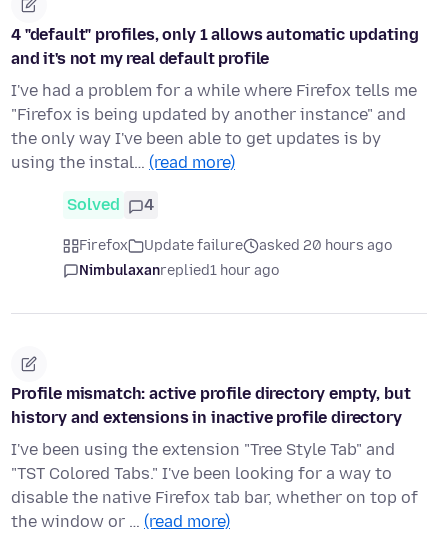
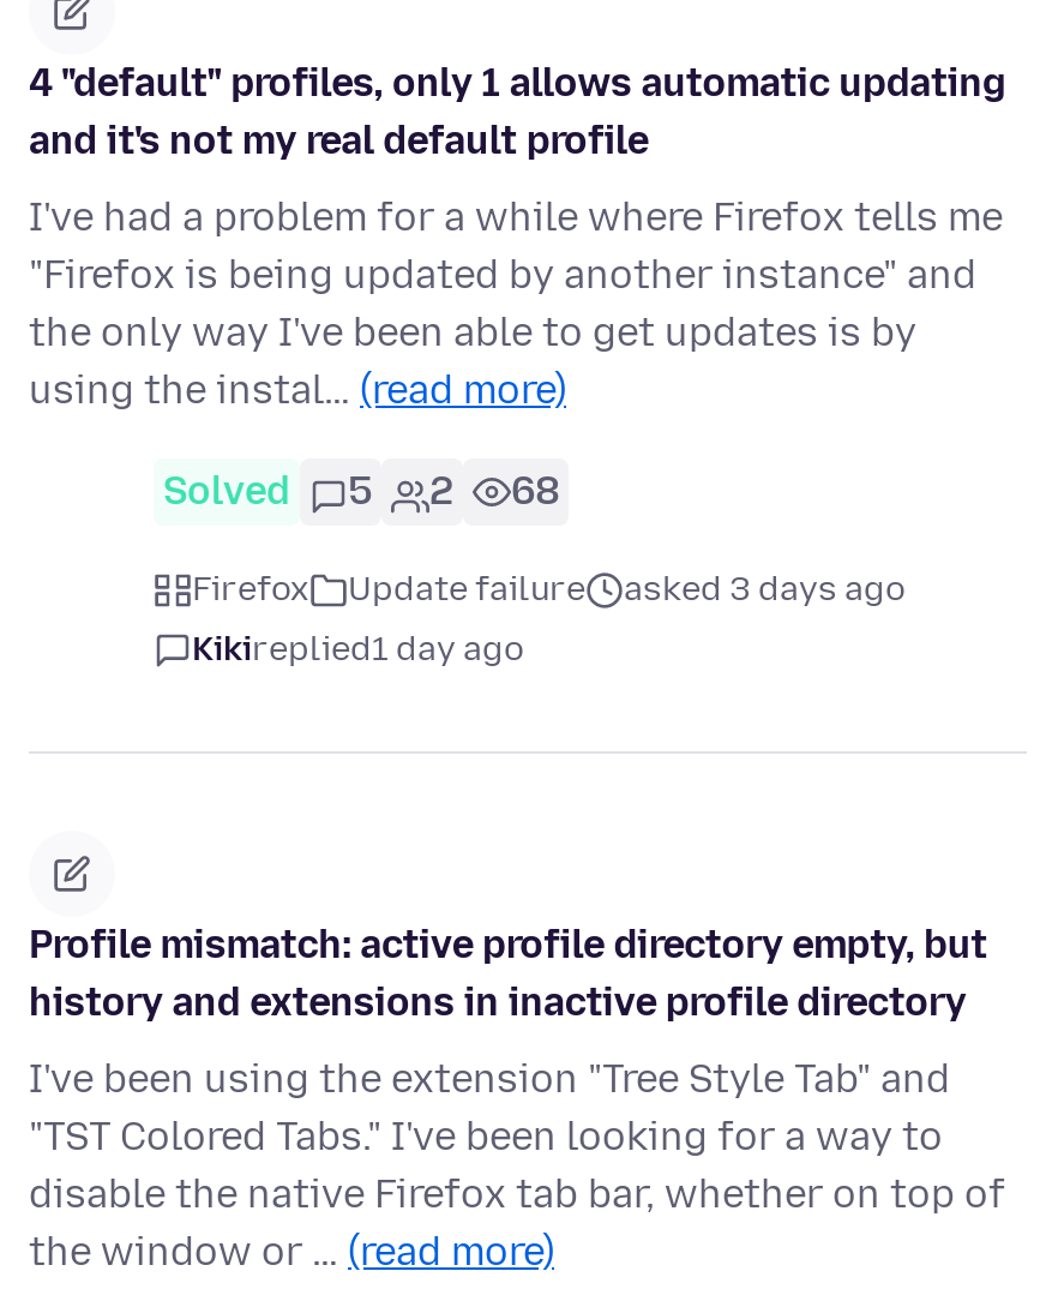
[144,195,154,214] 4 -> [348,469,559,515] 5 | 2 | 68
[259,237,392,254] asked 20 hours ago -> [624,570,904,611] asked 3 days ago
[79,262,279,279] Nimbulaxanreplied1 hour ago -> [192,630,523,671] Kikireplied1 day ago

